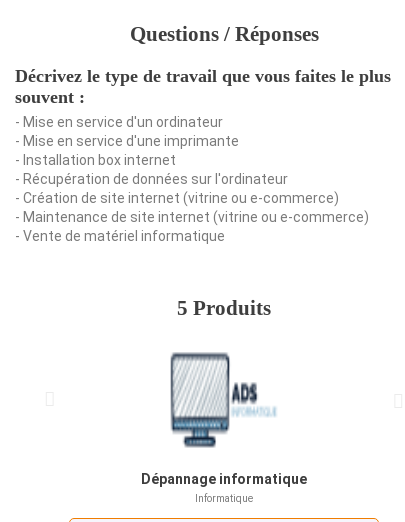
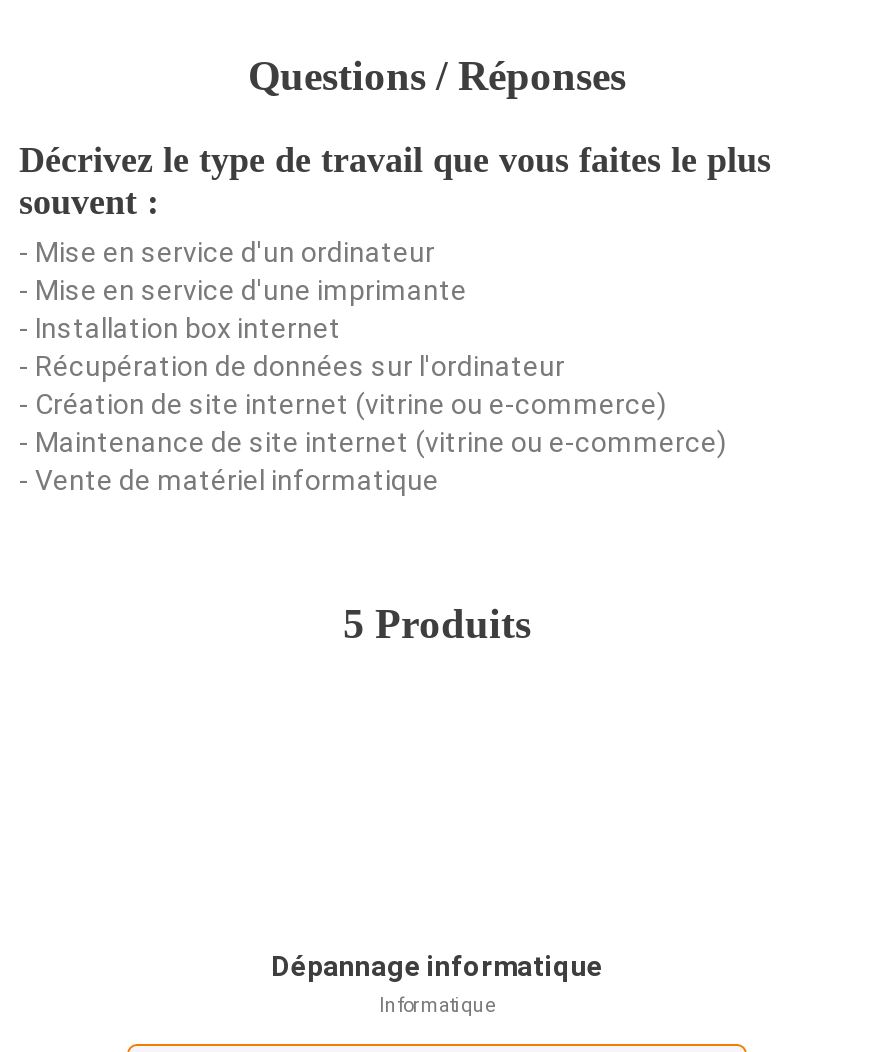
[169,351,277,449] [image] -> none

